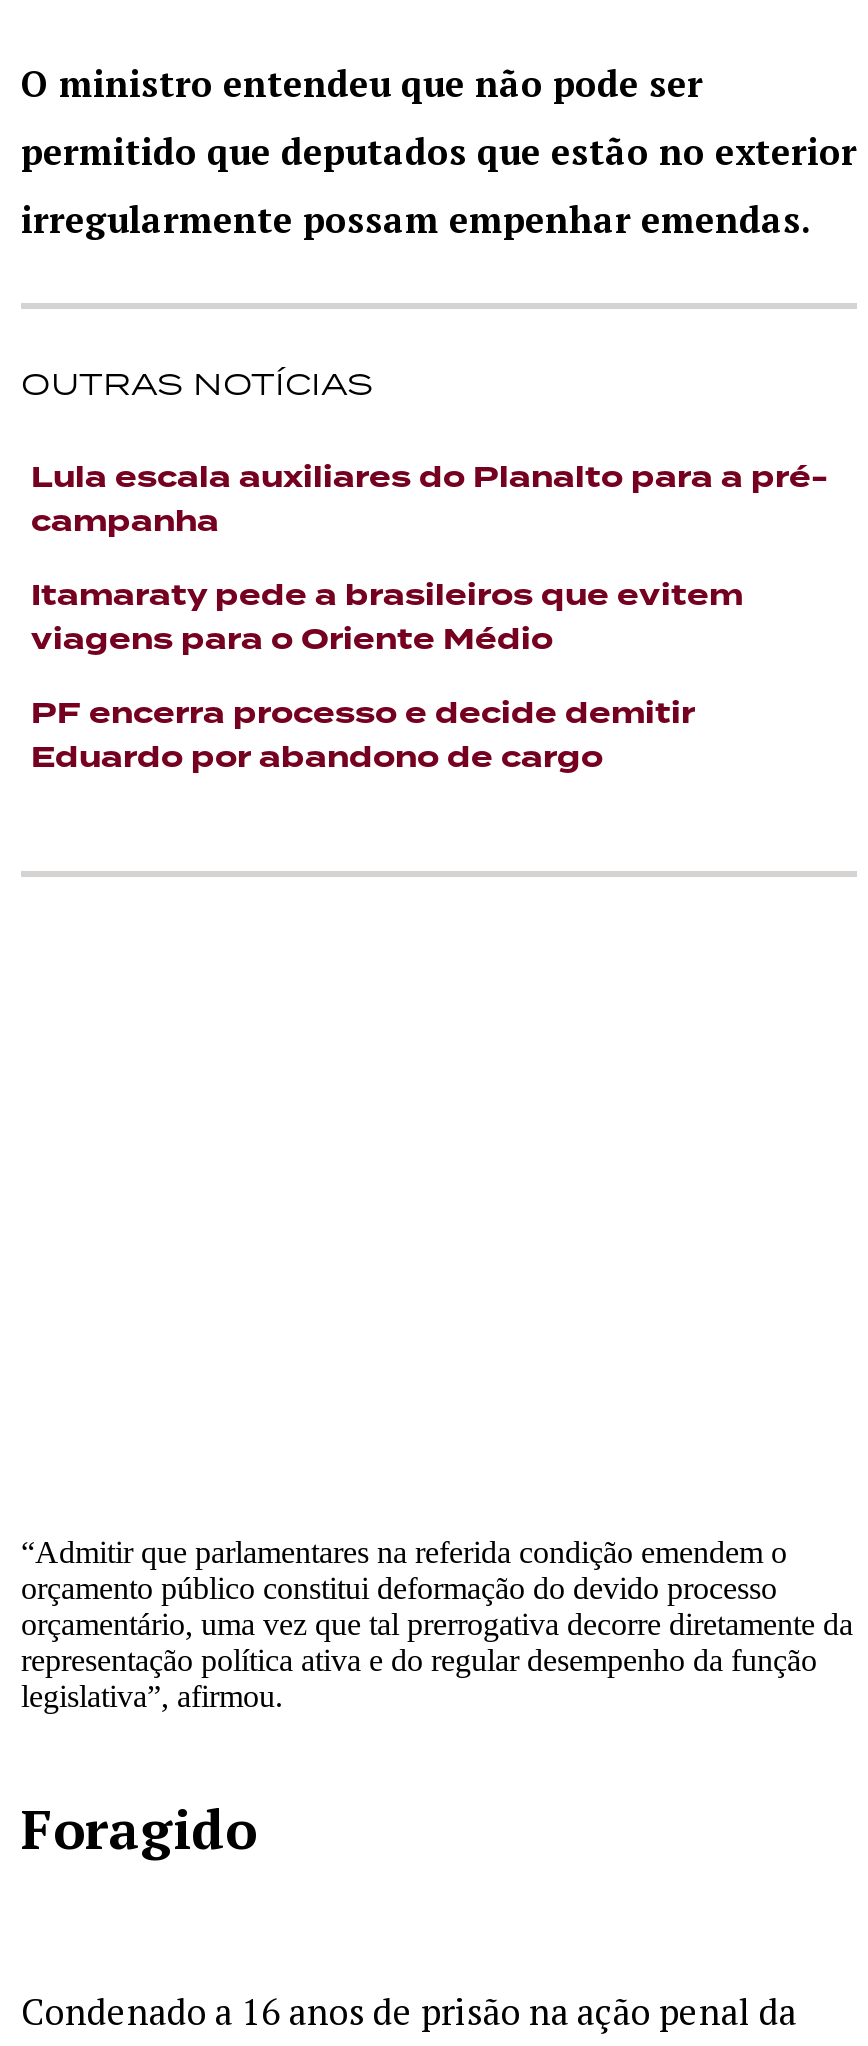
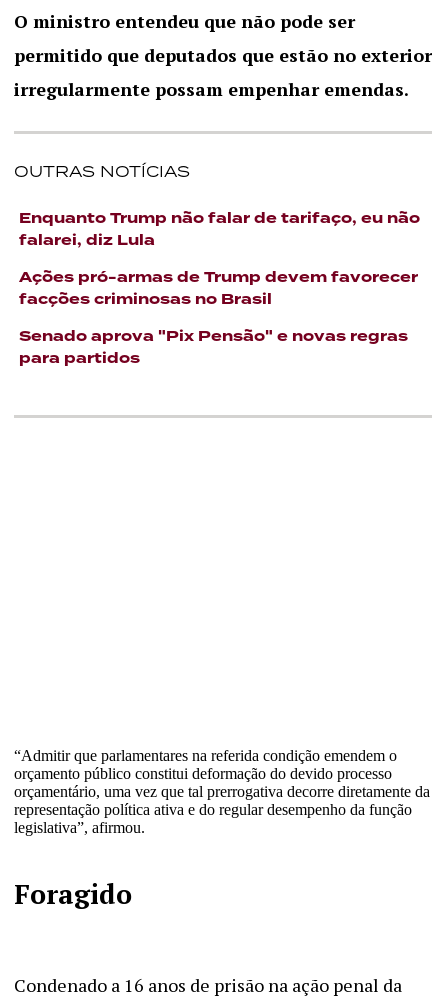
[31,457,829,543] Lula escala auxiliares do Planalto para a pré- | campanha -> [19,208,420,251] Enquanto Trump não falar de tarifaço, eu não | falarei, diz Lula
[31,575,743,661] Itamaraty pede a brasileiros que evitem | viagens para o Oriente Médio -> [19,267,418,310] Ações pró-armas de Trump devem favorecer | facções criminosas no Brasil
[31,693,695,779] PF encerra processo e decide demitir | Eduardo por abandono de cargo -> [19,326,408,369] Senado aprova "Pix Pensão" e novas regras | para partidos

